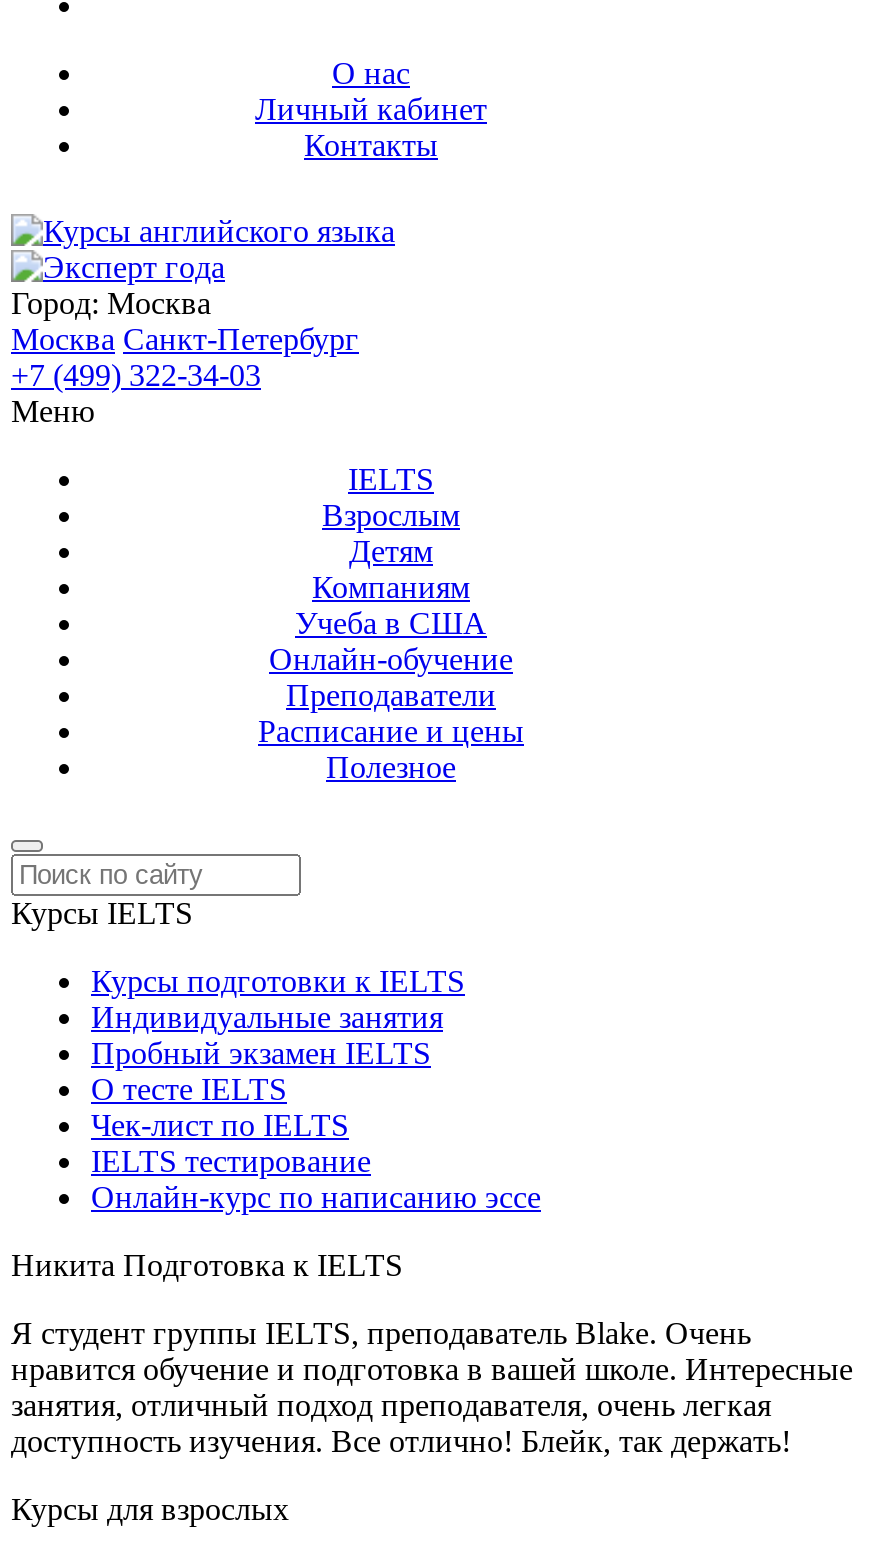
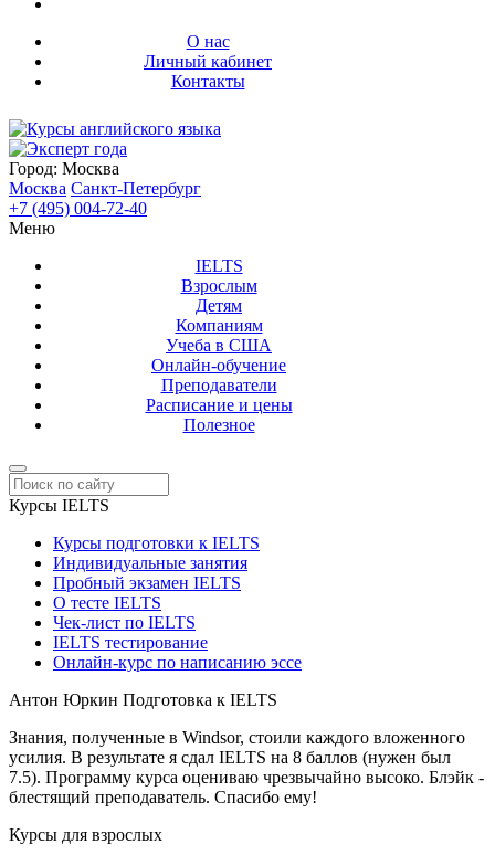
[11,358,261,392] +7 (499) 322-34-03 -> [9,199,147,218] +7 (495) 004-72-40
[11,1248,403,1282] Никита Подготовка к IELTS -> [9,690,277,709] Антон Юркин Подготовка к IELTS
[11,1316,853,1458] Я студент группы IELTS, преподаватель Blake. Очень | нравится обучение и подготовка в вашей школе. Интересные | занятия, отличный подход преподавателя, очень легкая | доступность изучения. Все отлично! Блейк, так держать! -> [9,728,484,806] Знания, полученные в Windsor, стоили каждого вложенного | усилия. В результате я сдал IELTS на 8 баллов (нужен был | 7.5). Программу курса оцениваю чрезвычайно высоко. Блэйк - | блестящий преподаватель. Спасибо ему!

